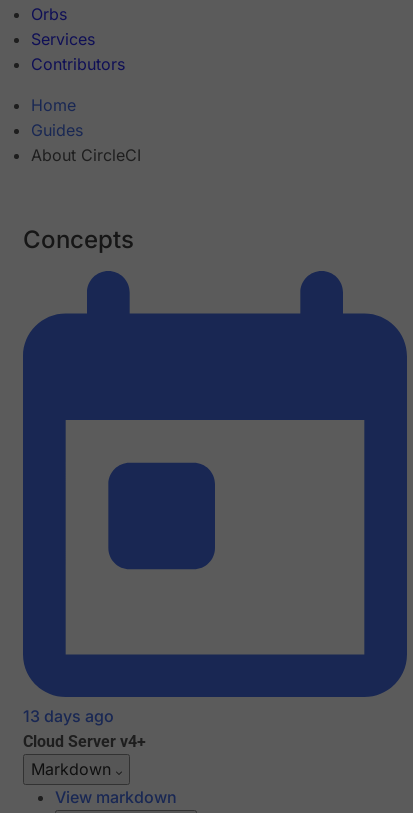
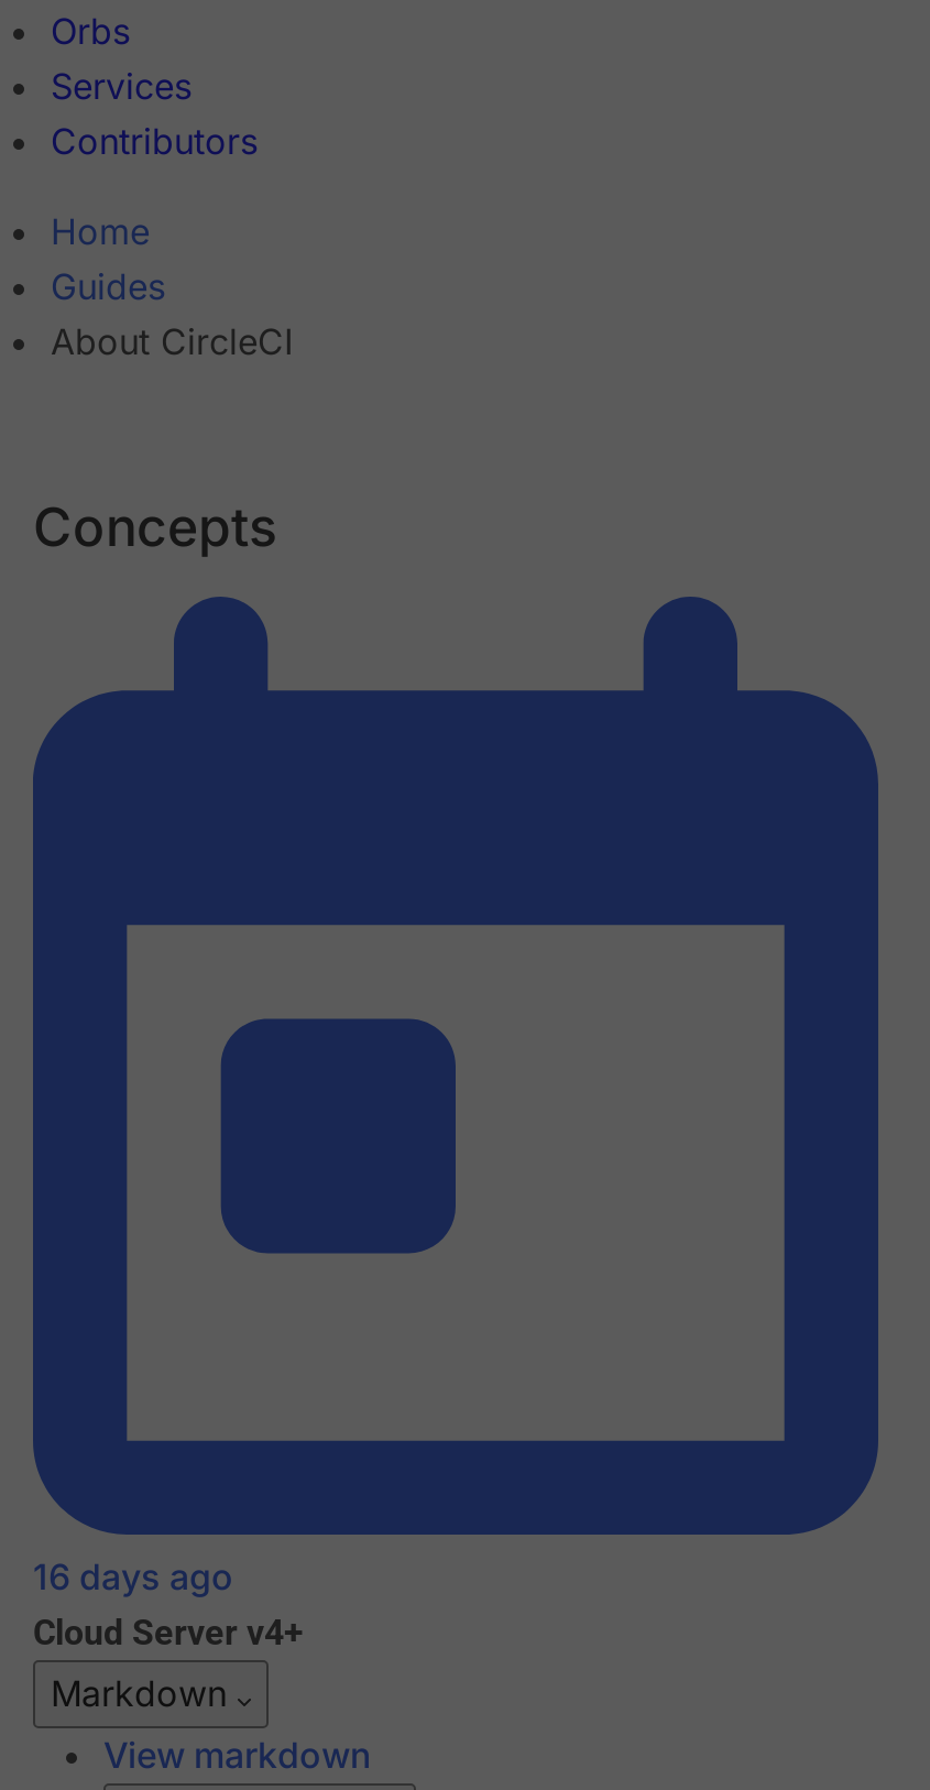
[23,706,114,726] 13 days ago -> [33,1556,233,1600] 16 days ago

